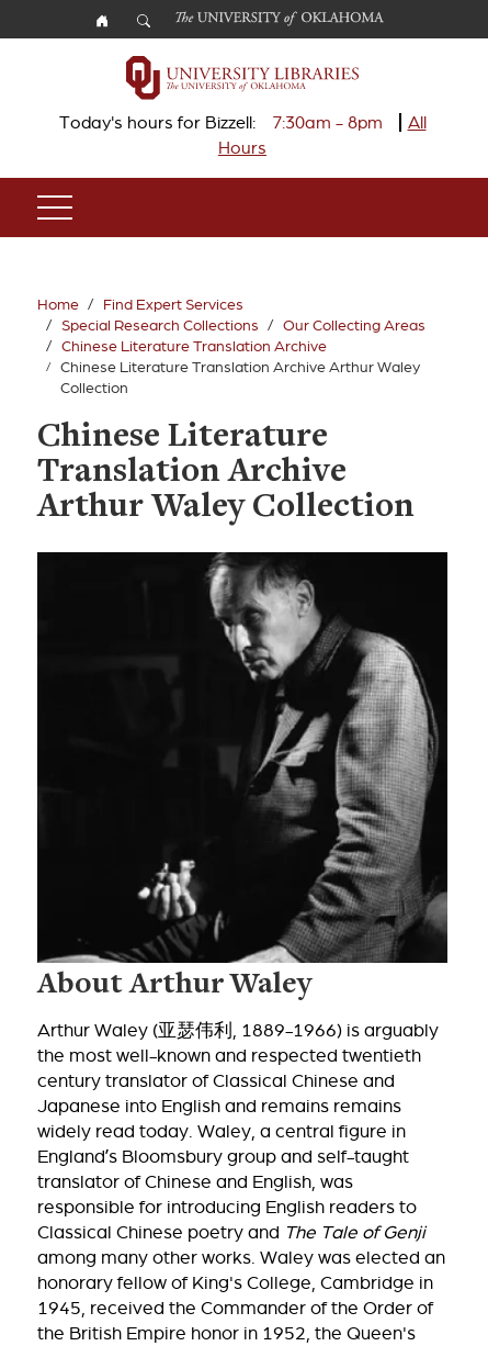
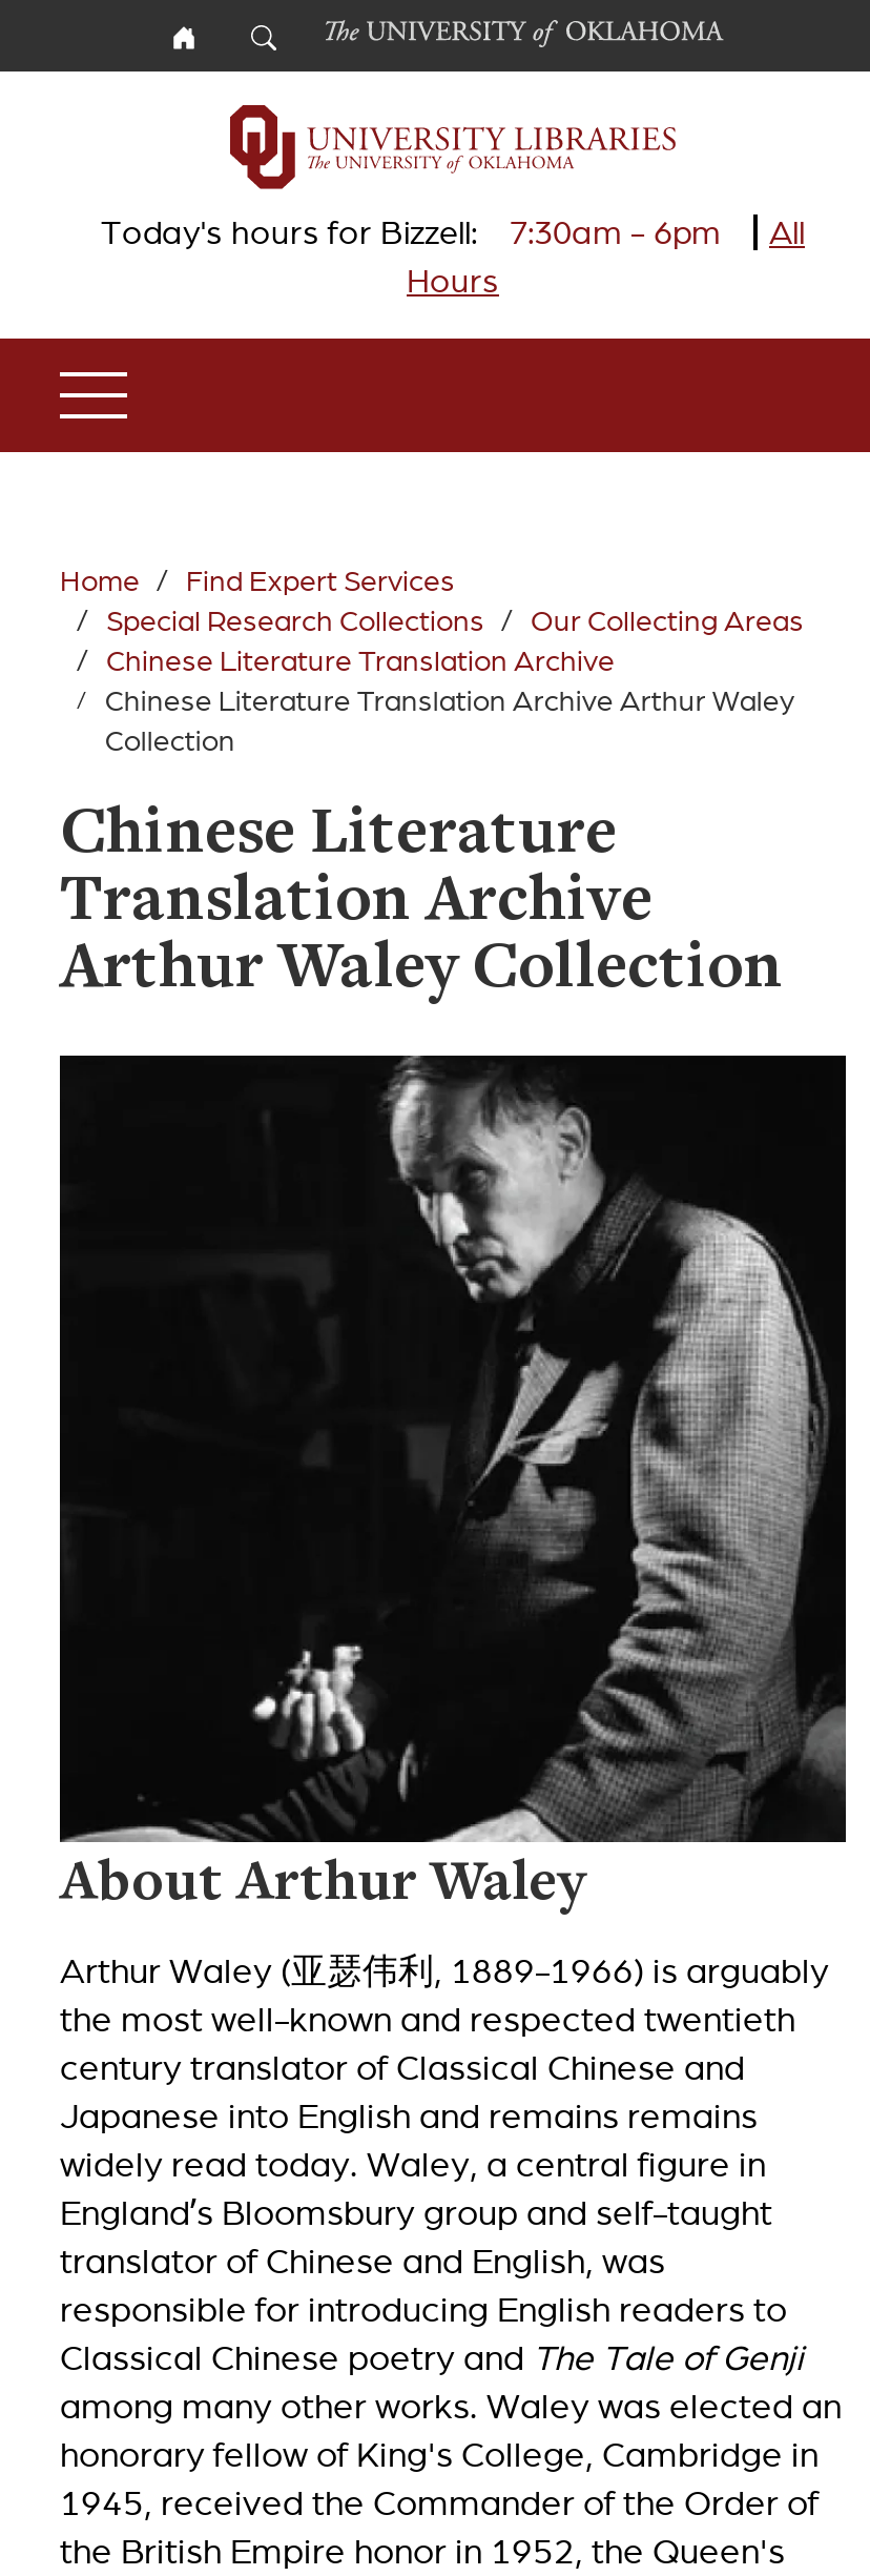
[59,113,426,132] Today's hours for Bizzell: 7:30am - 8pm All -> [101,215,805,251] Today's hours for Bizzell: 7:30am - 6pm All

